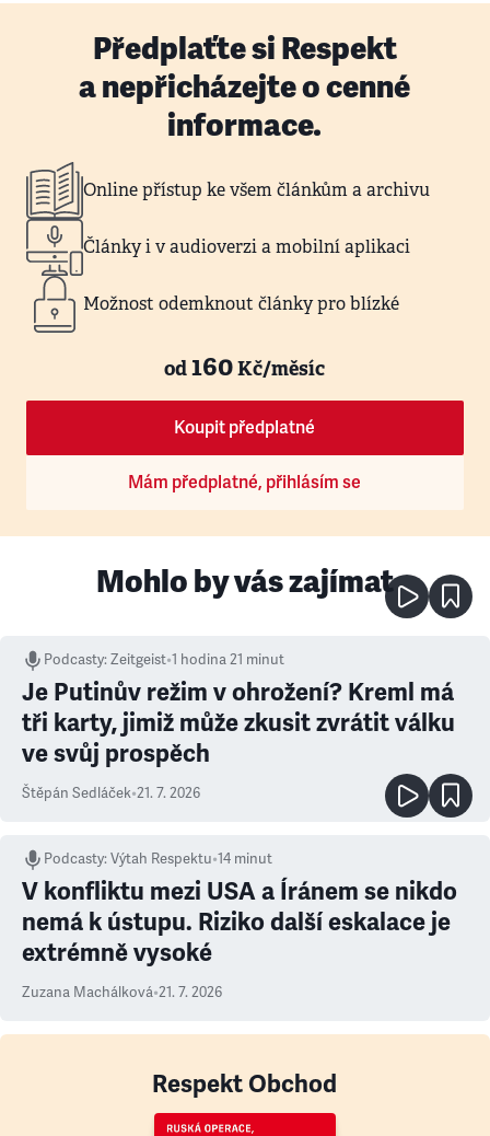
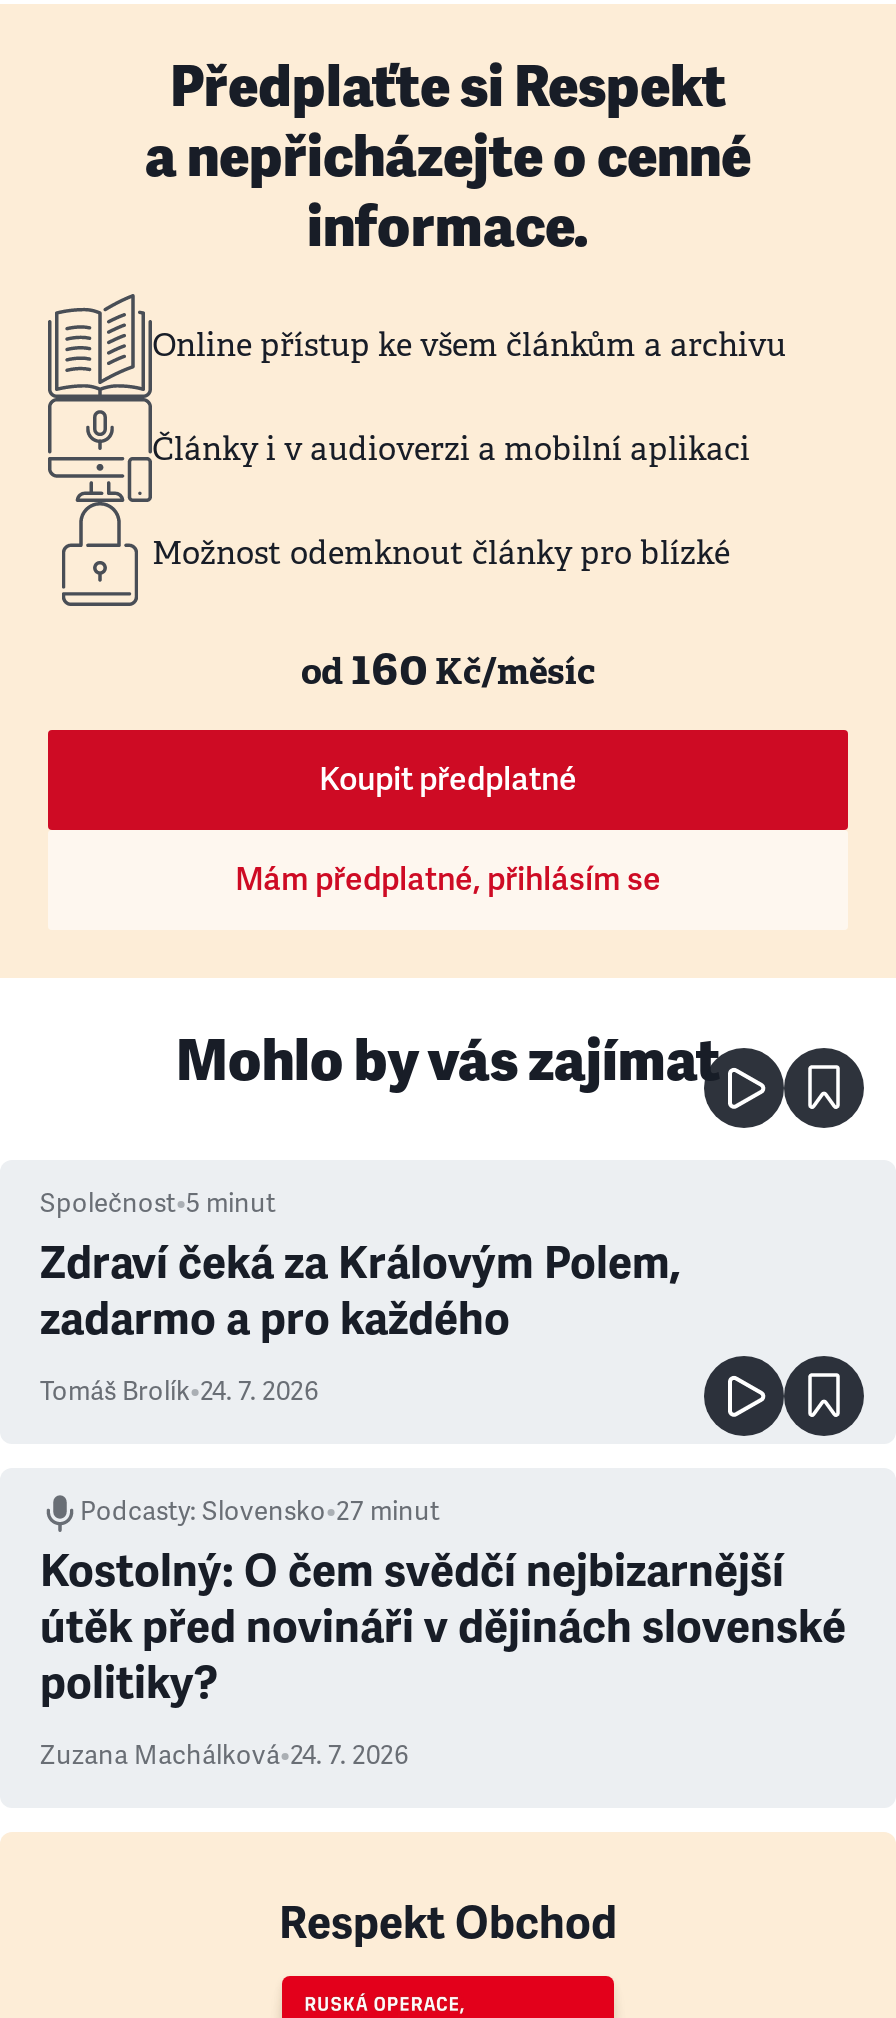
[22,651,455,768] Podcasty: Zeitgeist•1 hodina 21 minut | Je Putinův režim v ohrožení? Kreml má | tři karty, jimiž může zkusit zvrátit válku | ve svůj prospěch -> [40,1188,680,1346] Společnost•5 minut | Zdraví čeká za Královým Polem, | zadarmo a pro každého
[22,785,200,802] Štěpán Sedláček•21. 7. 2026 -> [40,1376,318,1408] Tomáš Brolík•24. 7. 2026
[22,850,457,967] Podcasty: Výtah Respektu•14 minut | V konfliktu mezi USA a Íránem se nikdo | nemá k ústupu. Riziko další eskalace je | extrémně vysoké -> [40,1496,846,1710] Podcasty: Slovensko•27 minut | Kostolný: O čem svědčí nejbizarnější | útěk před novináři v dějinách slovenské | politiky?
[22,984,222,1001] Zuzana Machálková•21. 7. 2026 -> [40,1740,408,1772] Zuzana Machálková•24. 7. 2026

